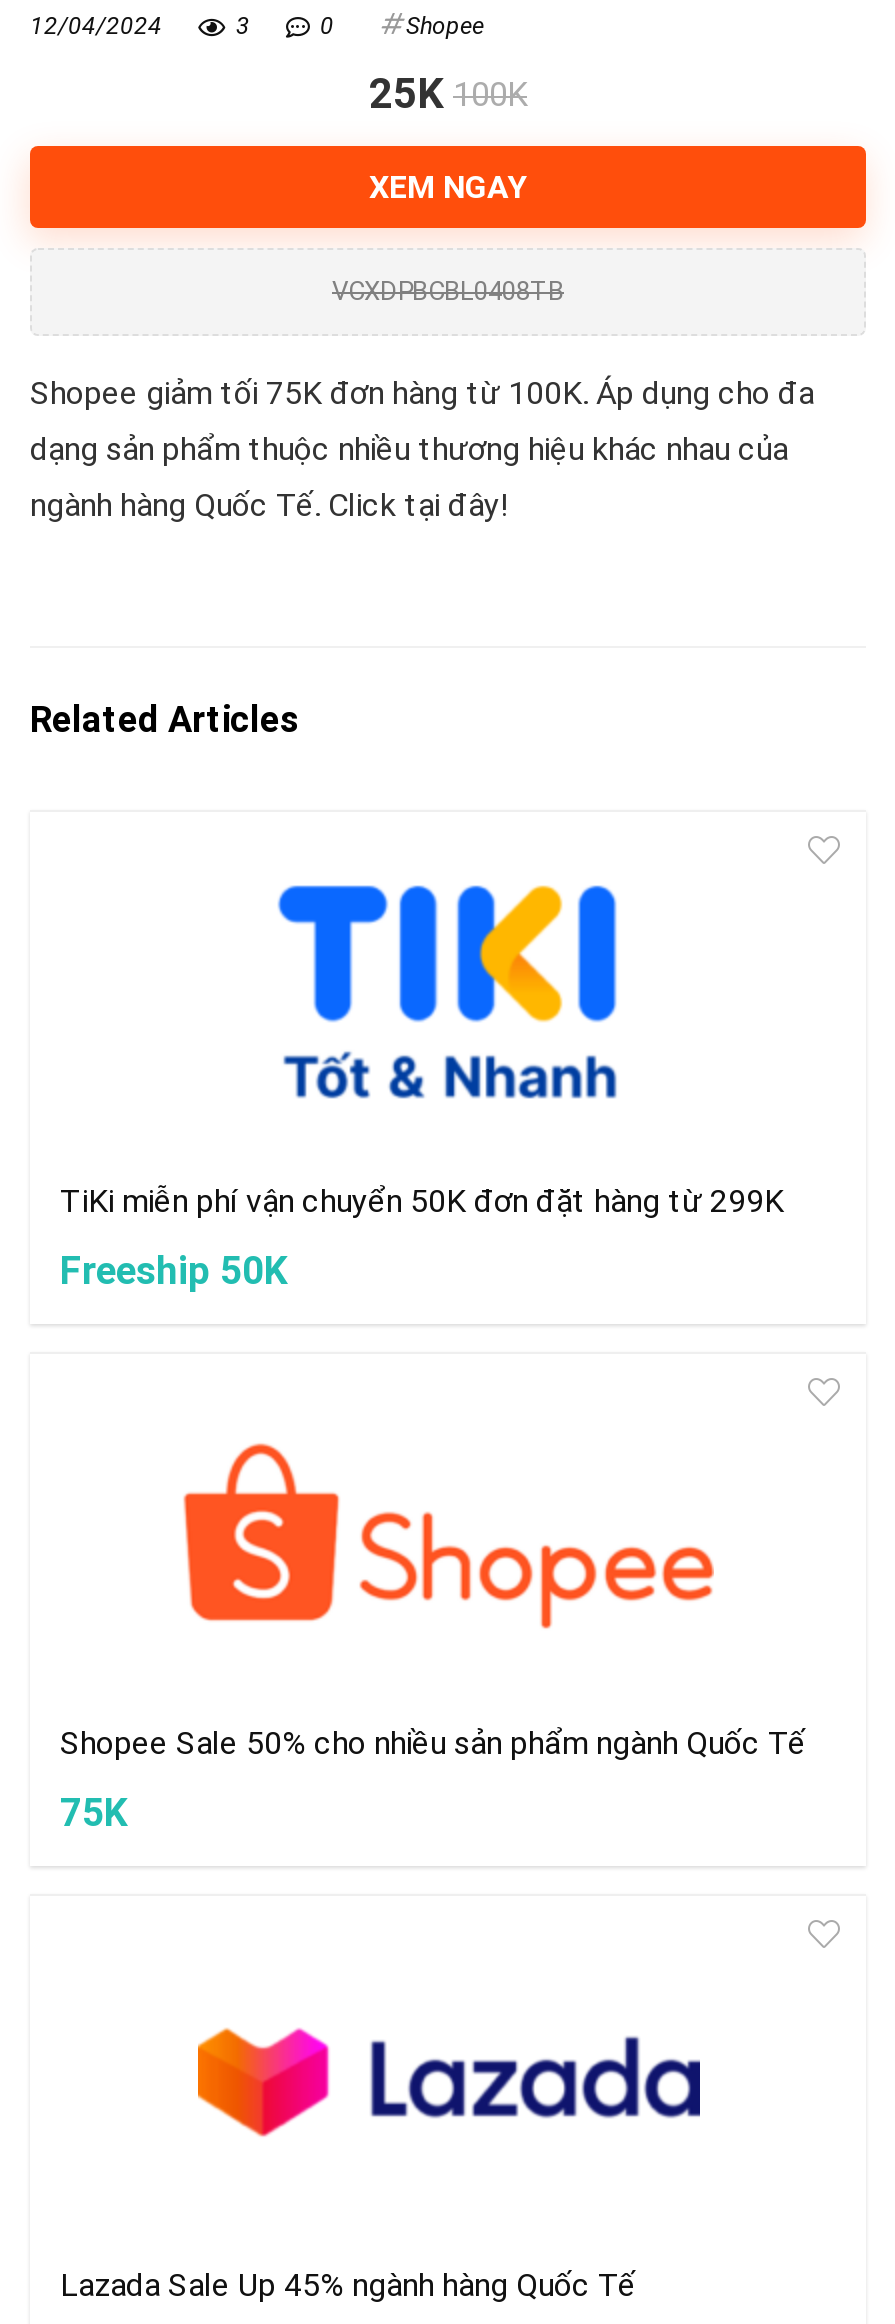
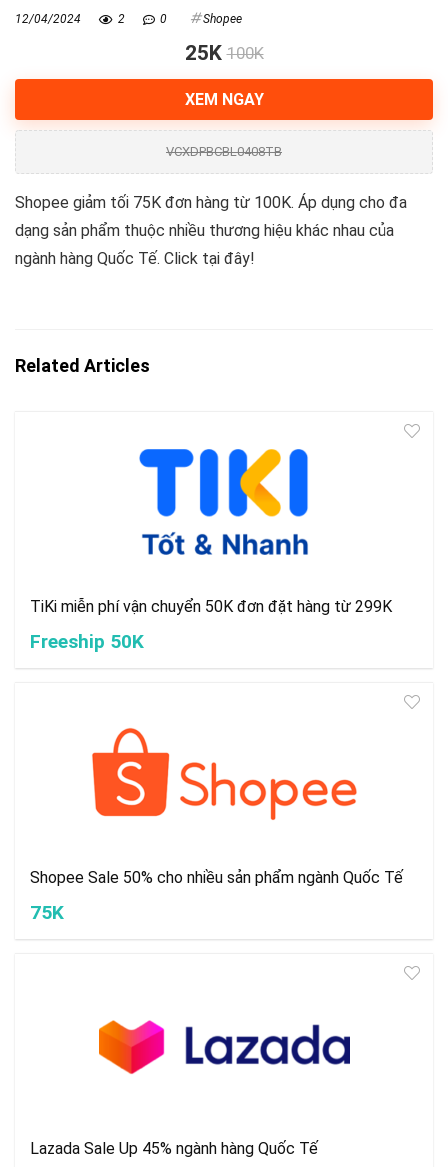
[236,13,250,41] 3 -> [118,12,125,26] 2

